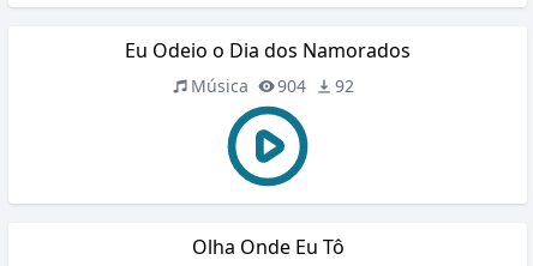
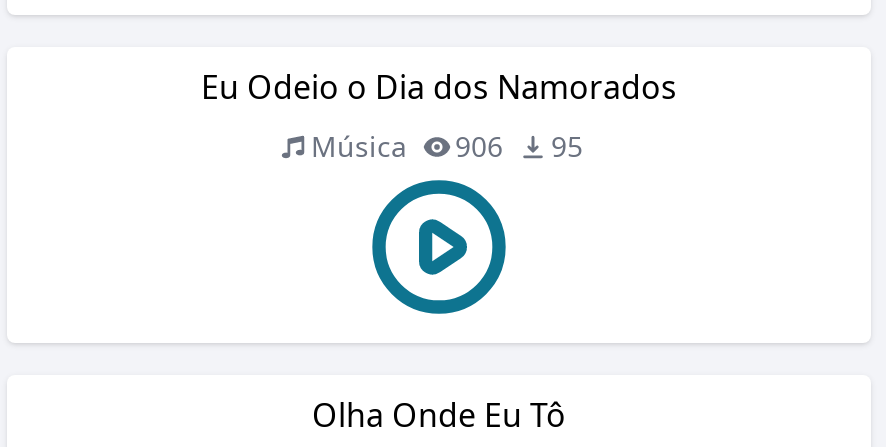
[277,74,306,97] 904 -> [455,127,503,165] 906
[335,74,354,97] 92 -> [551,127,583,165] 95

